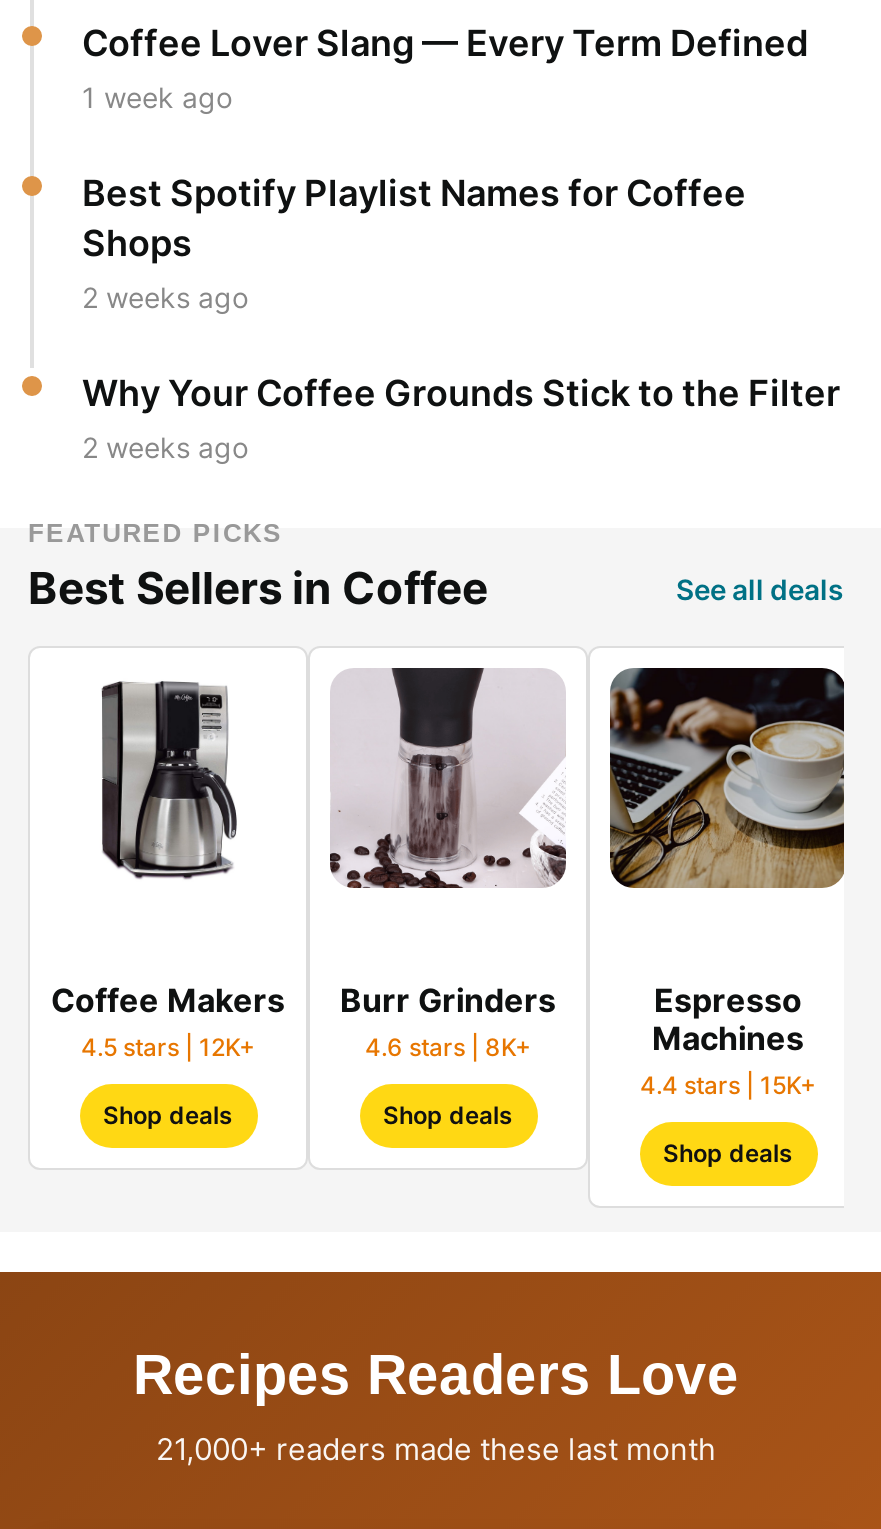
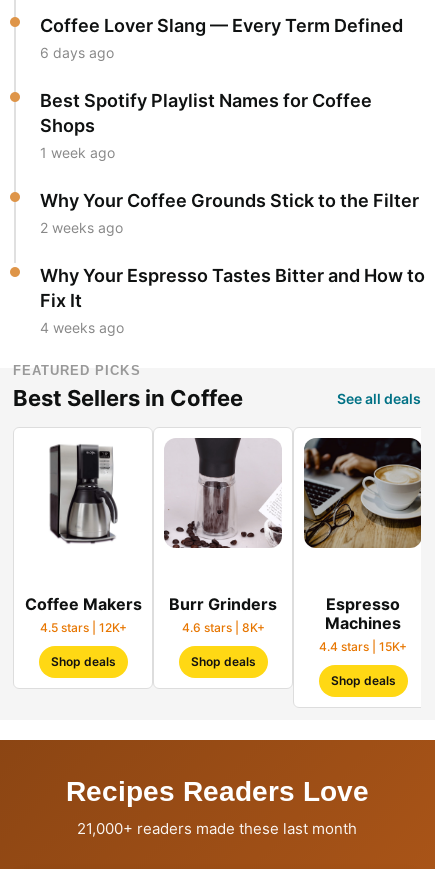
[82,80,232,114] 1 week ago -> [40,44,114,61] 6 days ago
[82,280,248,314] 2 weeks ago -> [40,144,115,161] 1 week ago
none -> [40,265,425,336] Why Your Espresso Tastes Bitter and How to | Fix It | 4 weeks ago

